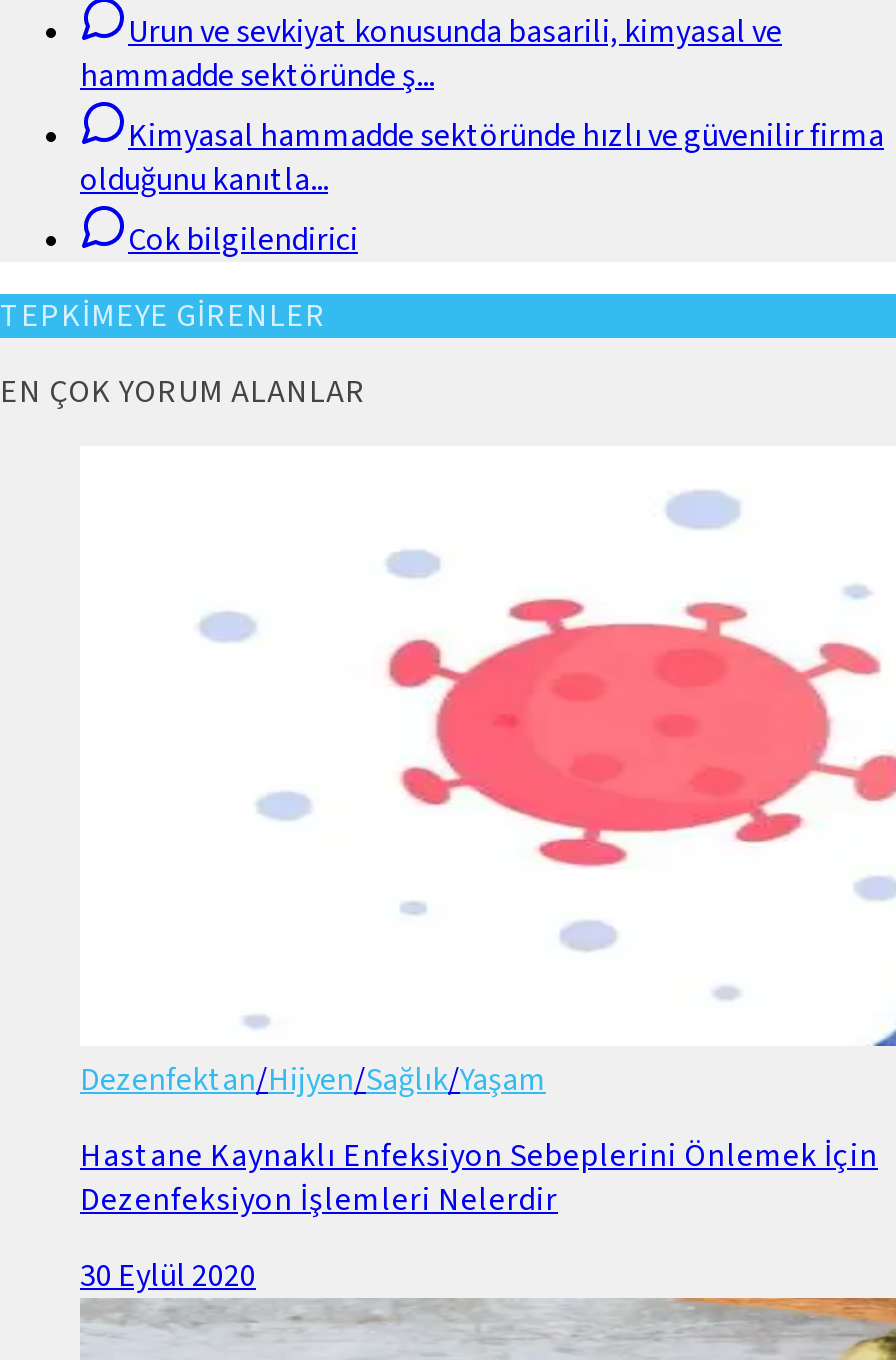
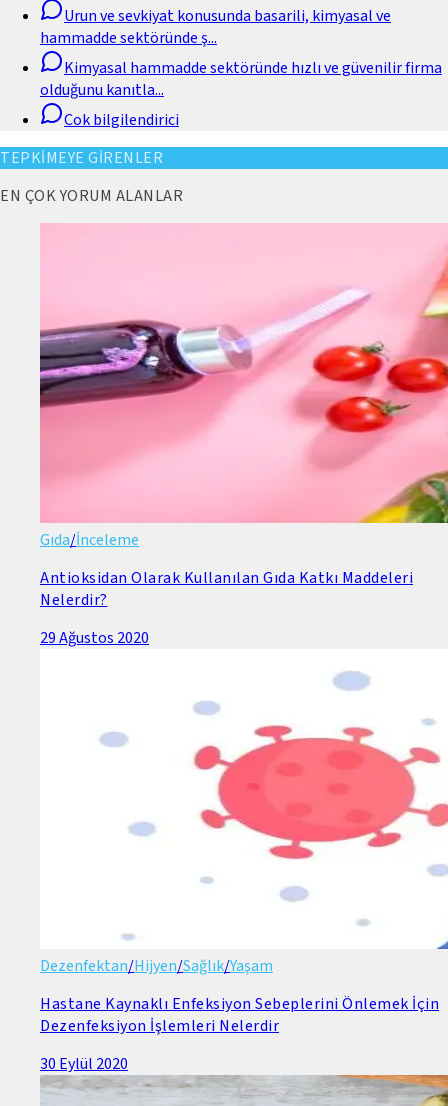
none -> [39,223,445,649] [image] | Gıda/İnceleme | Antioksidan Olarak Kullanılan Gıda Katkı Maddeleri | Nelerdir? | 29 Ağustos 2020

